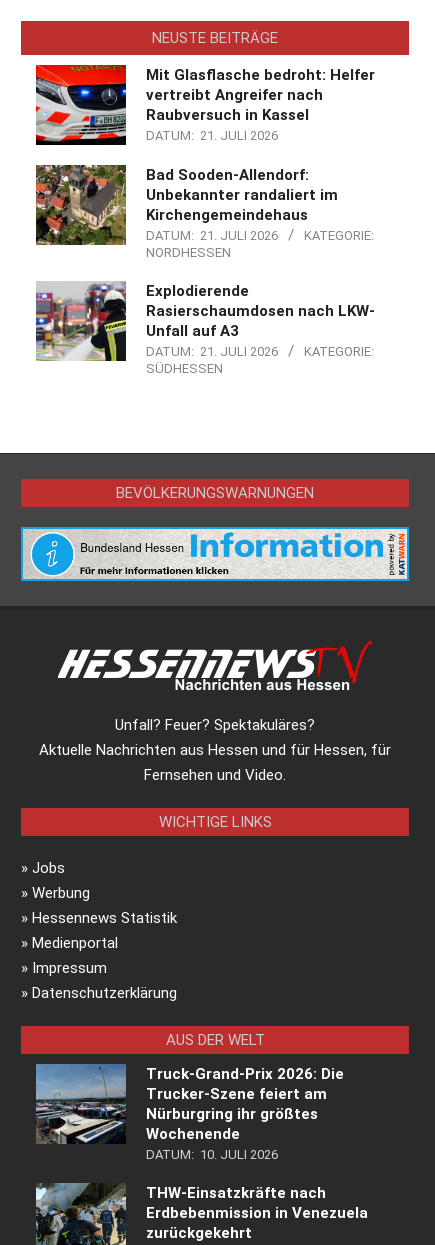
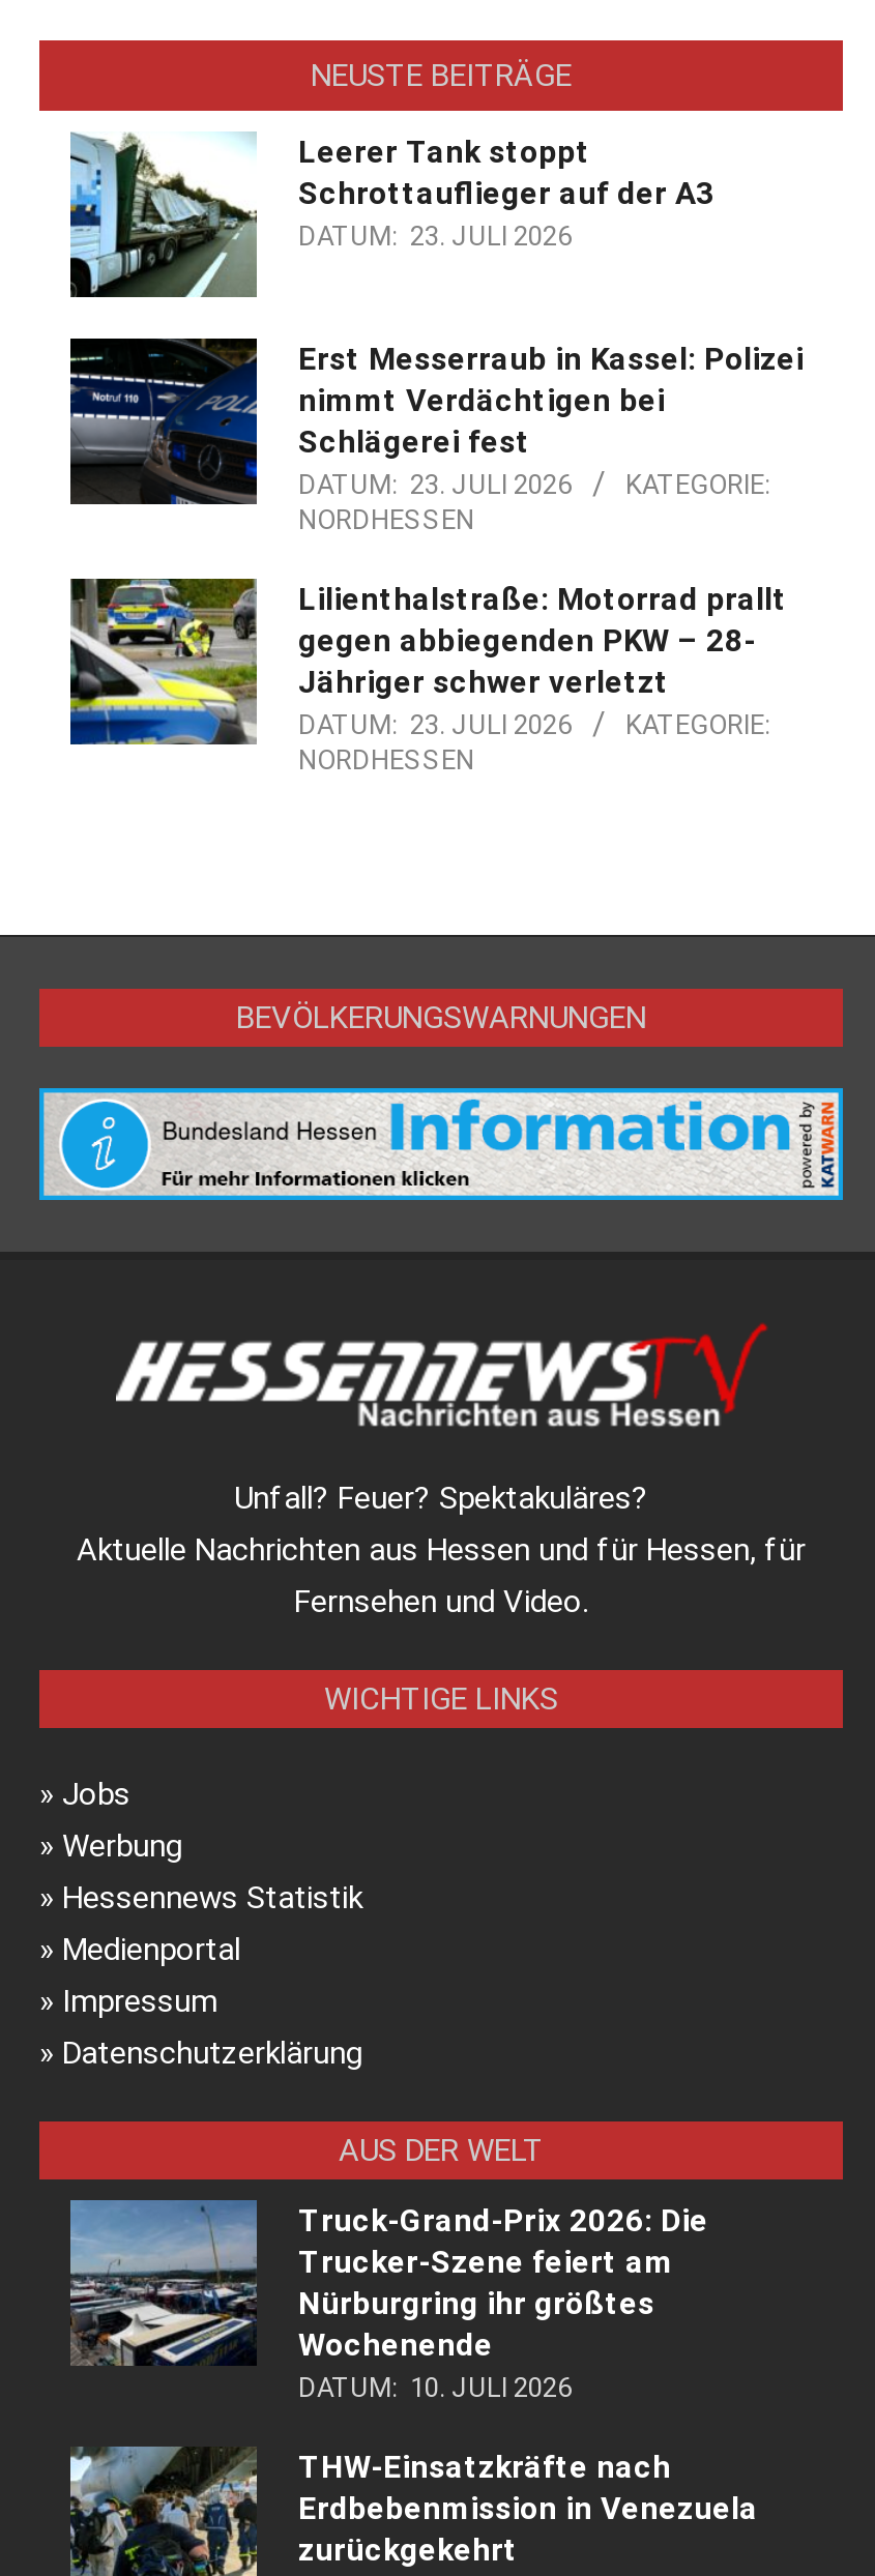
[35,64,375,146] [image] | Mit Glasflasche bedroht: Helfer | vertreibt Angreifer nach | Raubversuch in Kassel | DATUM: 21. JULI 2026 -> [68,130,714,300] [image] | Leerer Tank stoppt | Schrottauflieger auf der A3 | DATUM: 23. JULI 2026
[35,164,338,246] [image] | Bad Sooden-Allendorf: | Unbekannter randaliert im | Kirchengemeindehaus | DATUM: 21. JULI 2026 -> [68,335,804,505] [image] | Erst Messerraub in Kassel: Polizei | nimmt Verdächtigen bei | Schlägerei fest | DATUM: 23. JULI 2026
[36,280,375,362] [image] | Explodierende | Rasierschaumdosen nach LKW- | Unfall auf A3 | DATUM: 21. JULI 2026 -> [68,576,787,745] [image] | Lilienthalstraße: Motorrad prallt | gegen abbiegenden PKW – 28- | Jähriger schwer verletzt | DATUM: 23. JULI 2026
[146,361,223,376] SÜDHESSEN -> [298,745,474,777] NORDHESSEN

